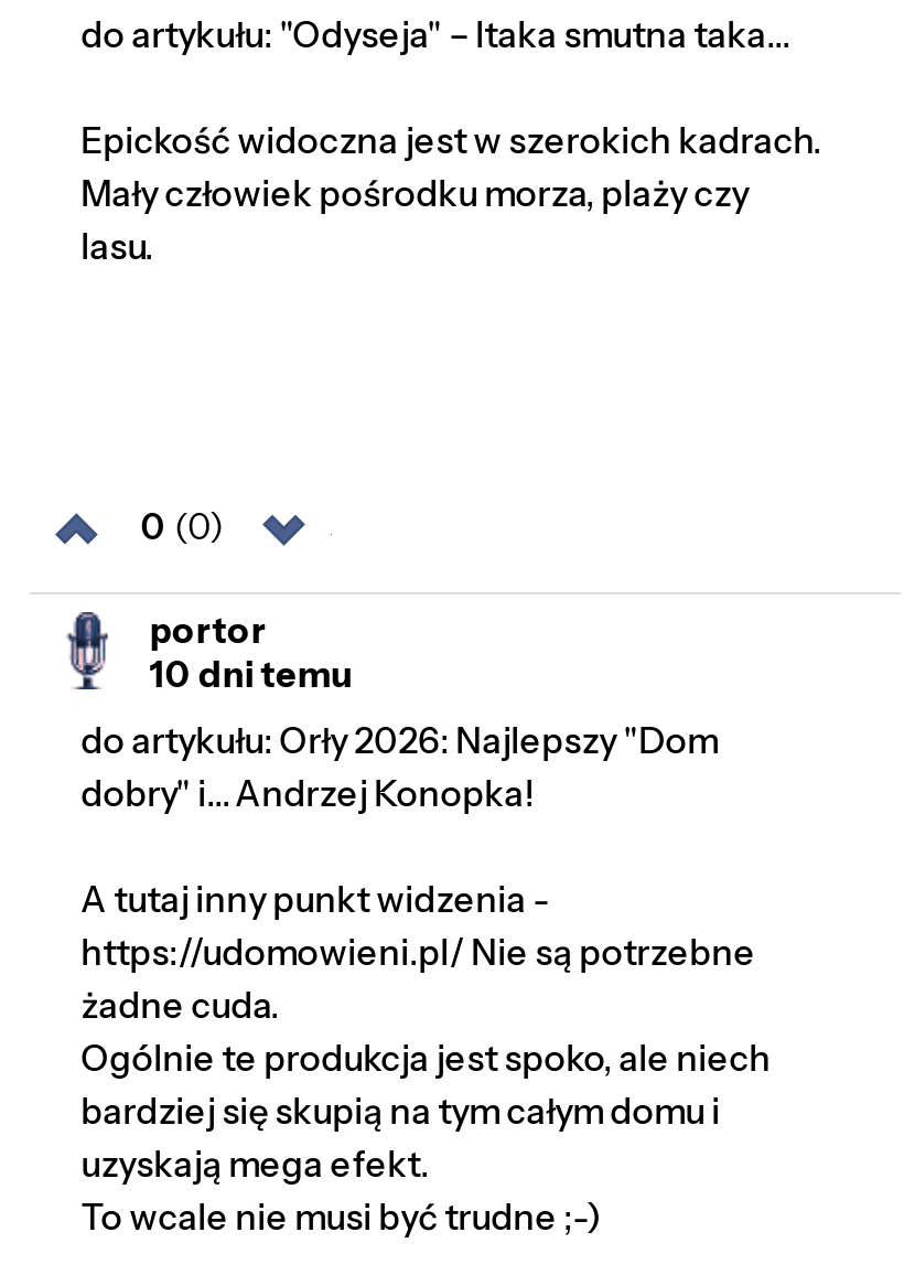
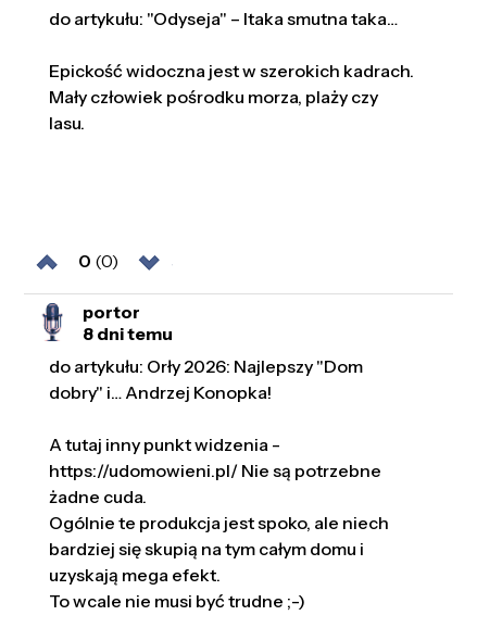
[149,653,352,697] 10 dni temu -> [83,323,173,345] 8 dni temu

